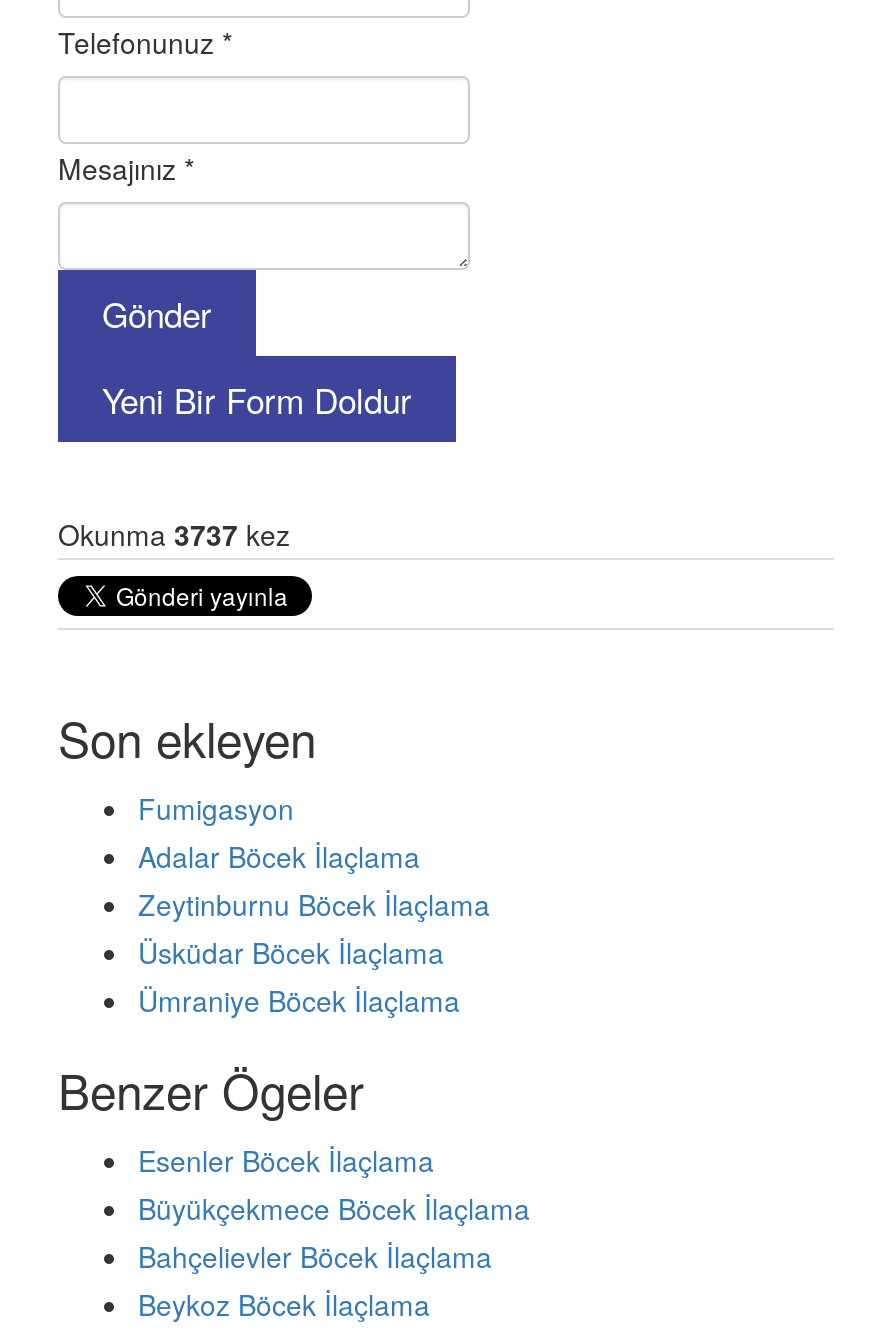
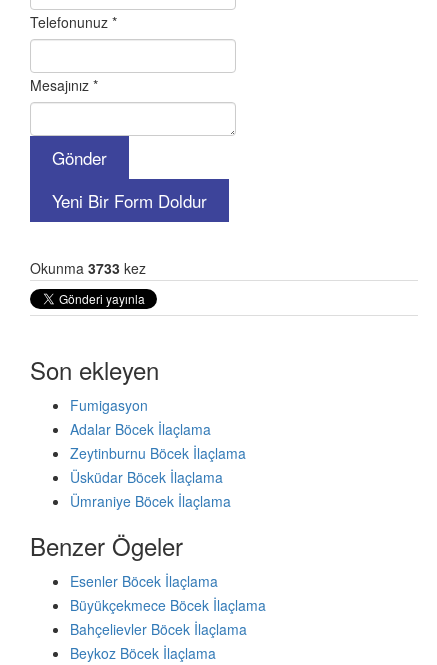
[58,514,290,554] Okunma 3737 kez -> [30,258,146,278] Okunma 3733 kez

